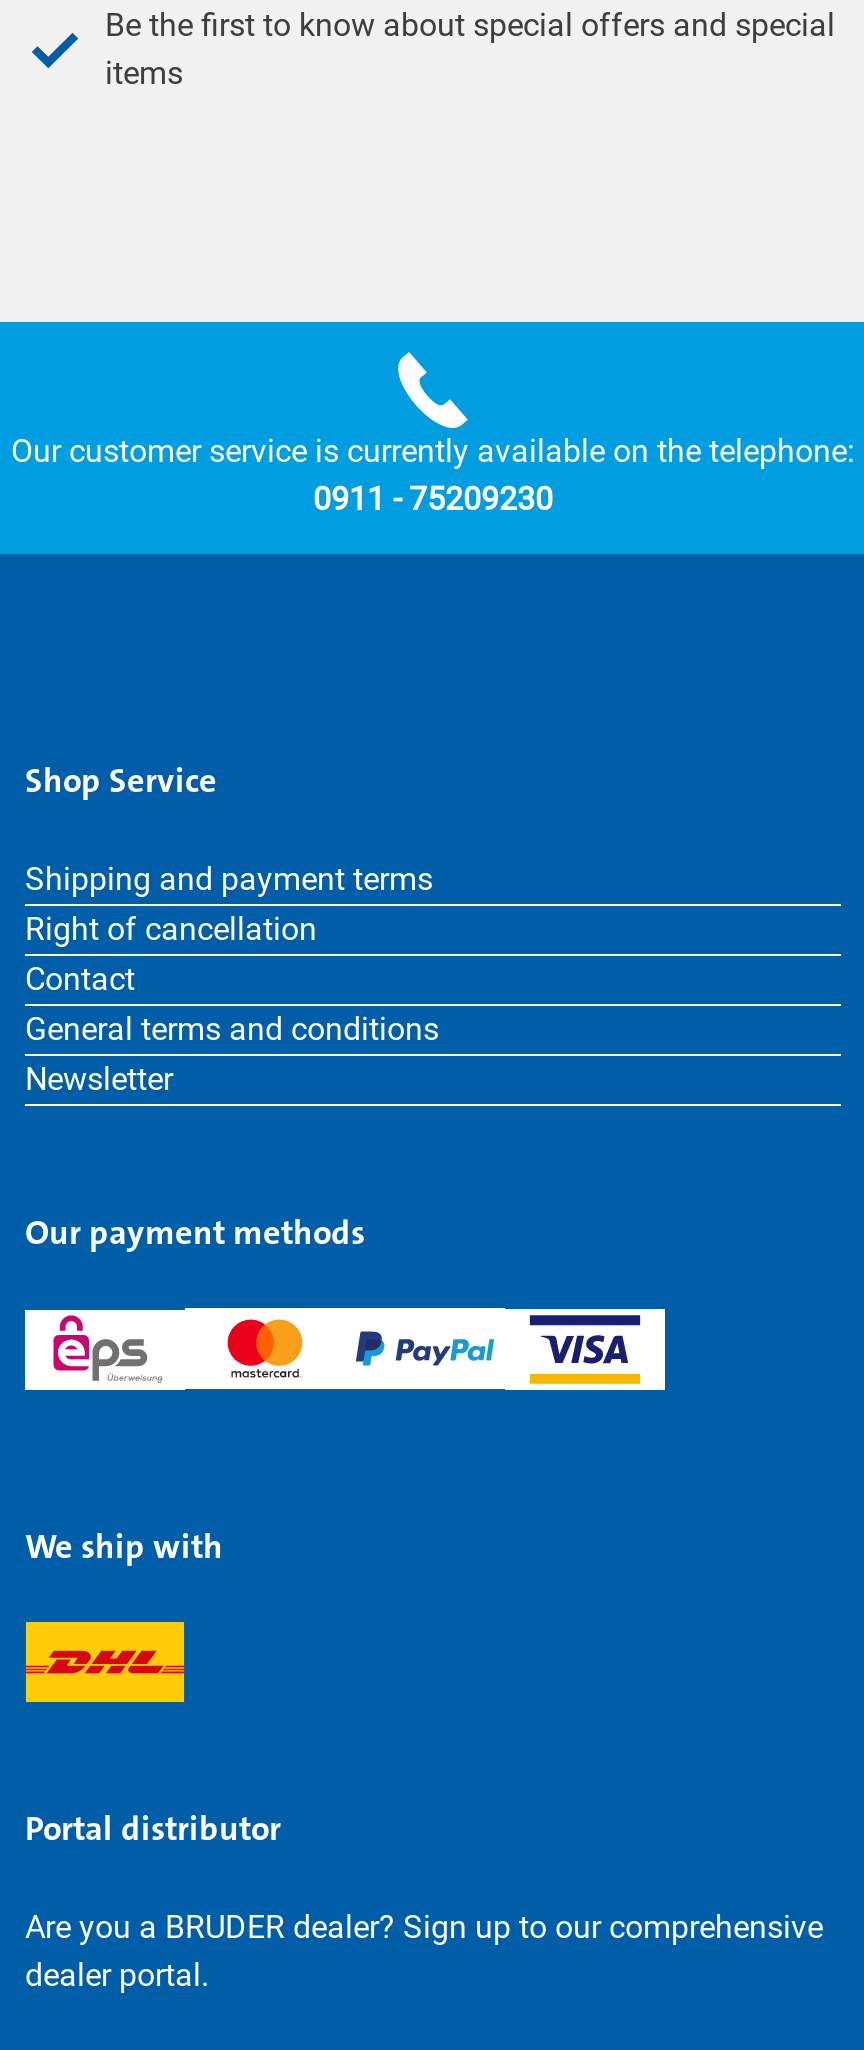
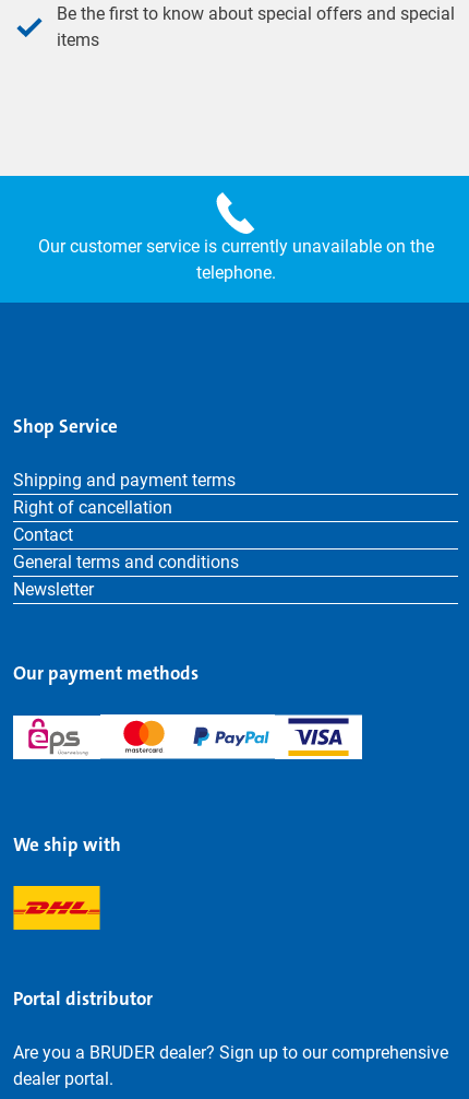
[11,432,855,518] Our customer service is currently available on the telephone: | 0911 - 75209230 -> [38,236,434,283] Our customer service is currently unavailable on the | telephone.

